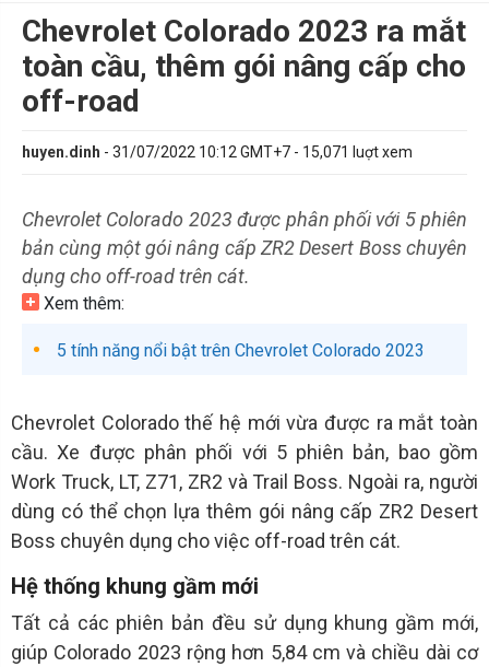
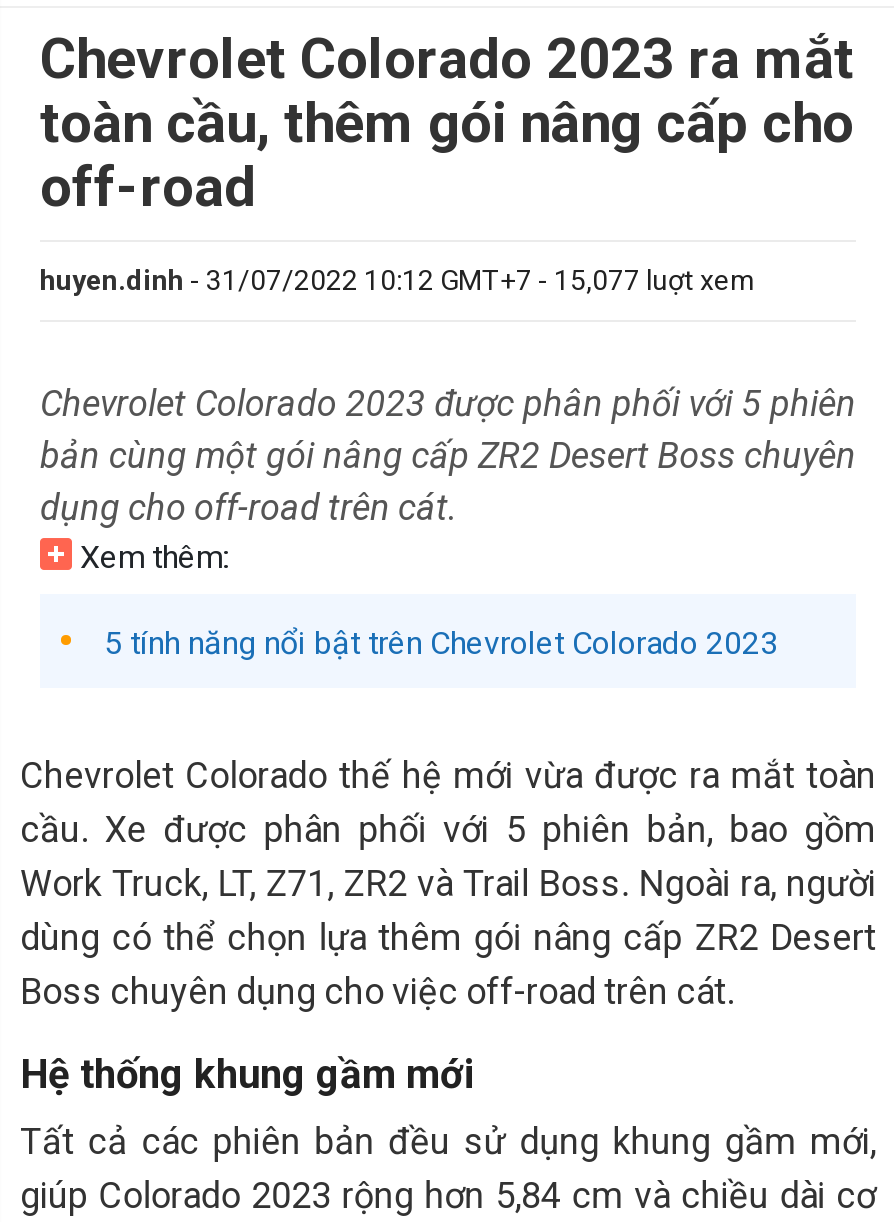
[22,143,413,161] huyen.dinh - 31/07/2022 10:12 GMT+7 - 15,071 luợt xem -> [40,264,756,296] huyen.dinh - 31/07/2022 10:12 GMT+7 - 15,077 luợt xem

